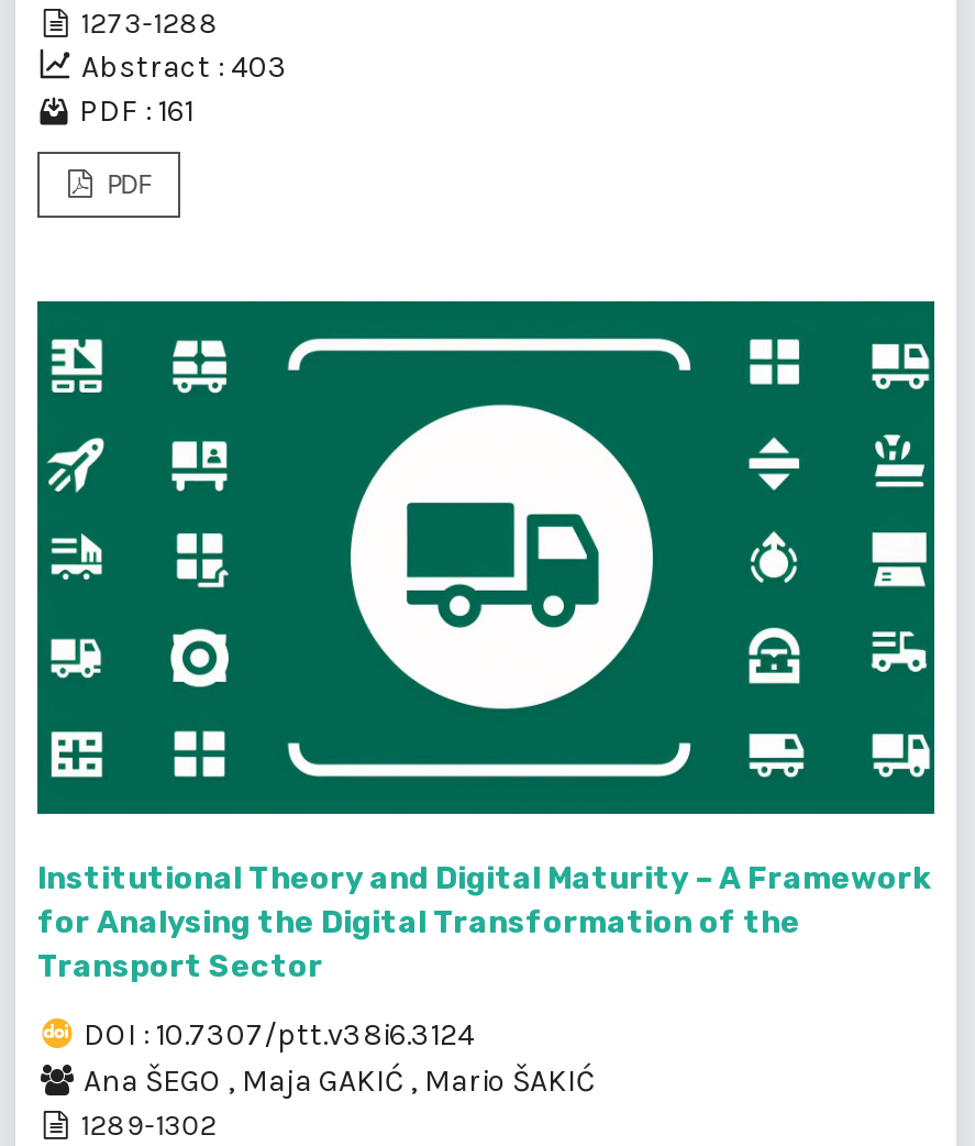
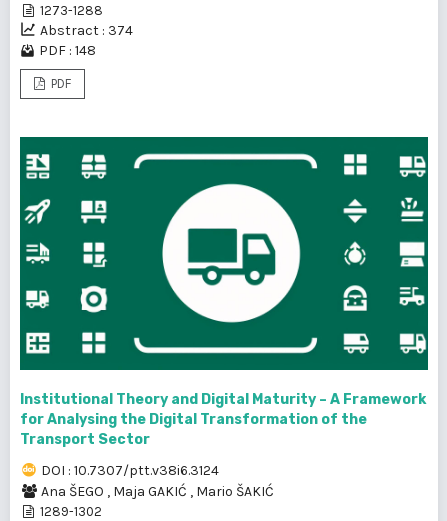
[81,48,288,86] Abstract : 403 -> [40,22,133,39] Abstract : 374
[79,92,193,130] PDF : 161 -> [39,42,96,59] PDF : 148

